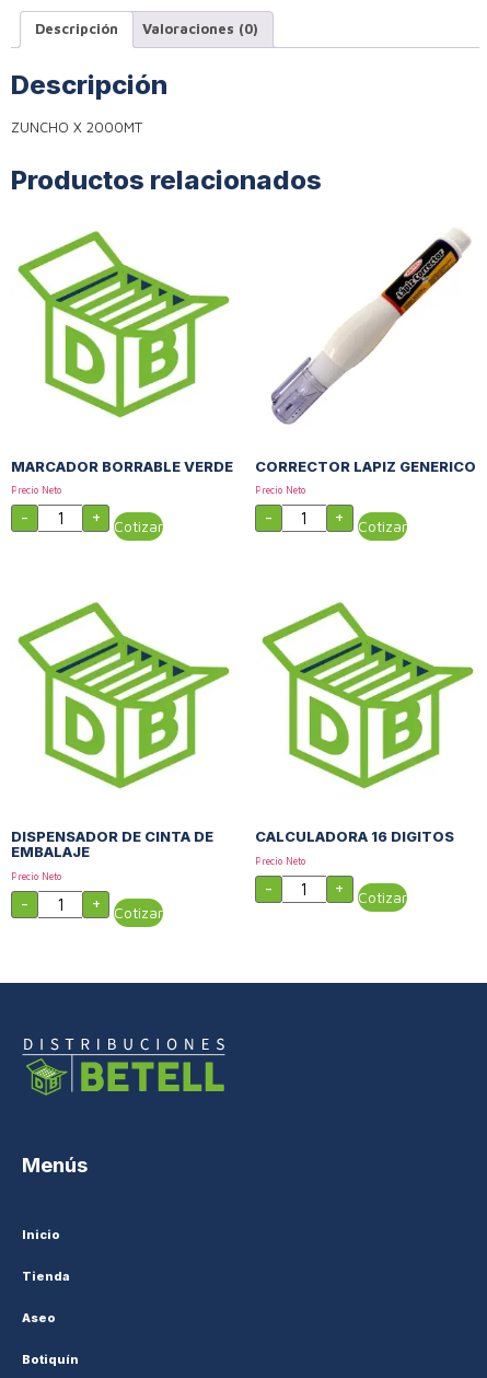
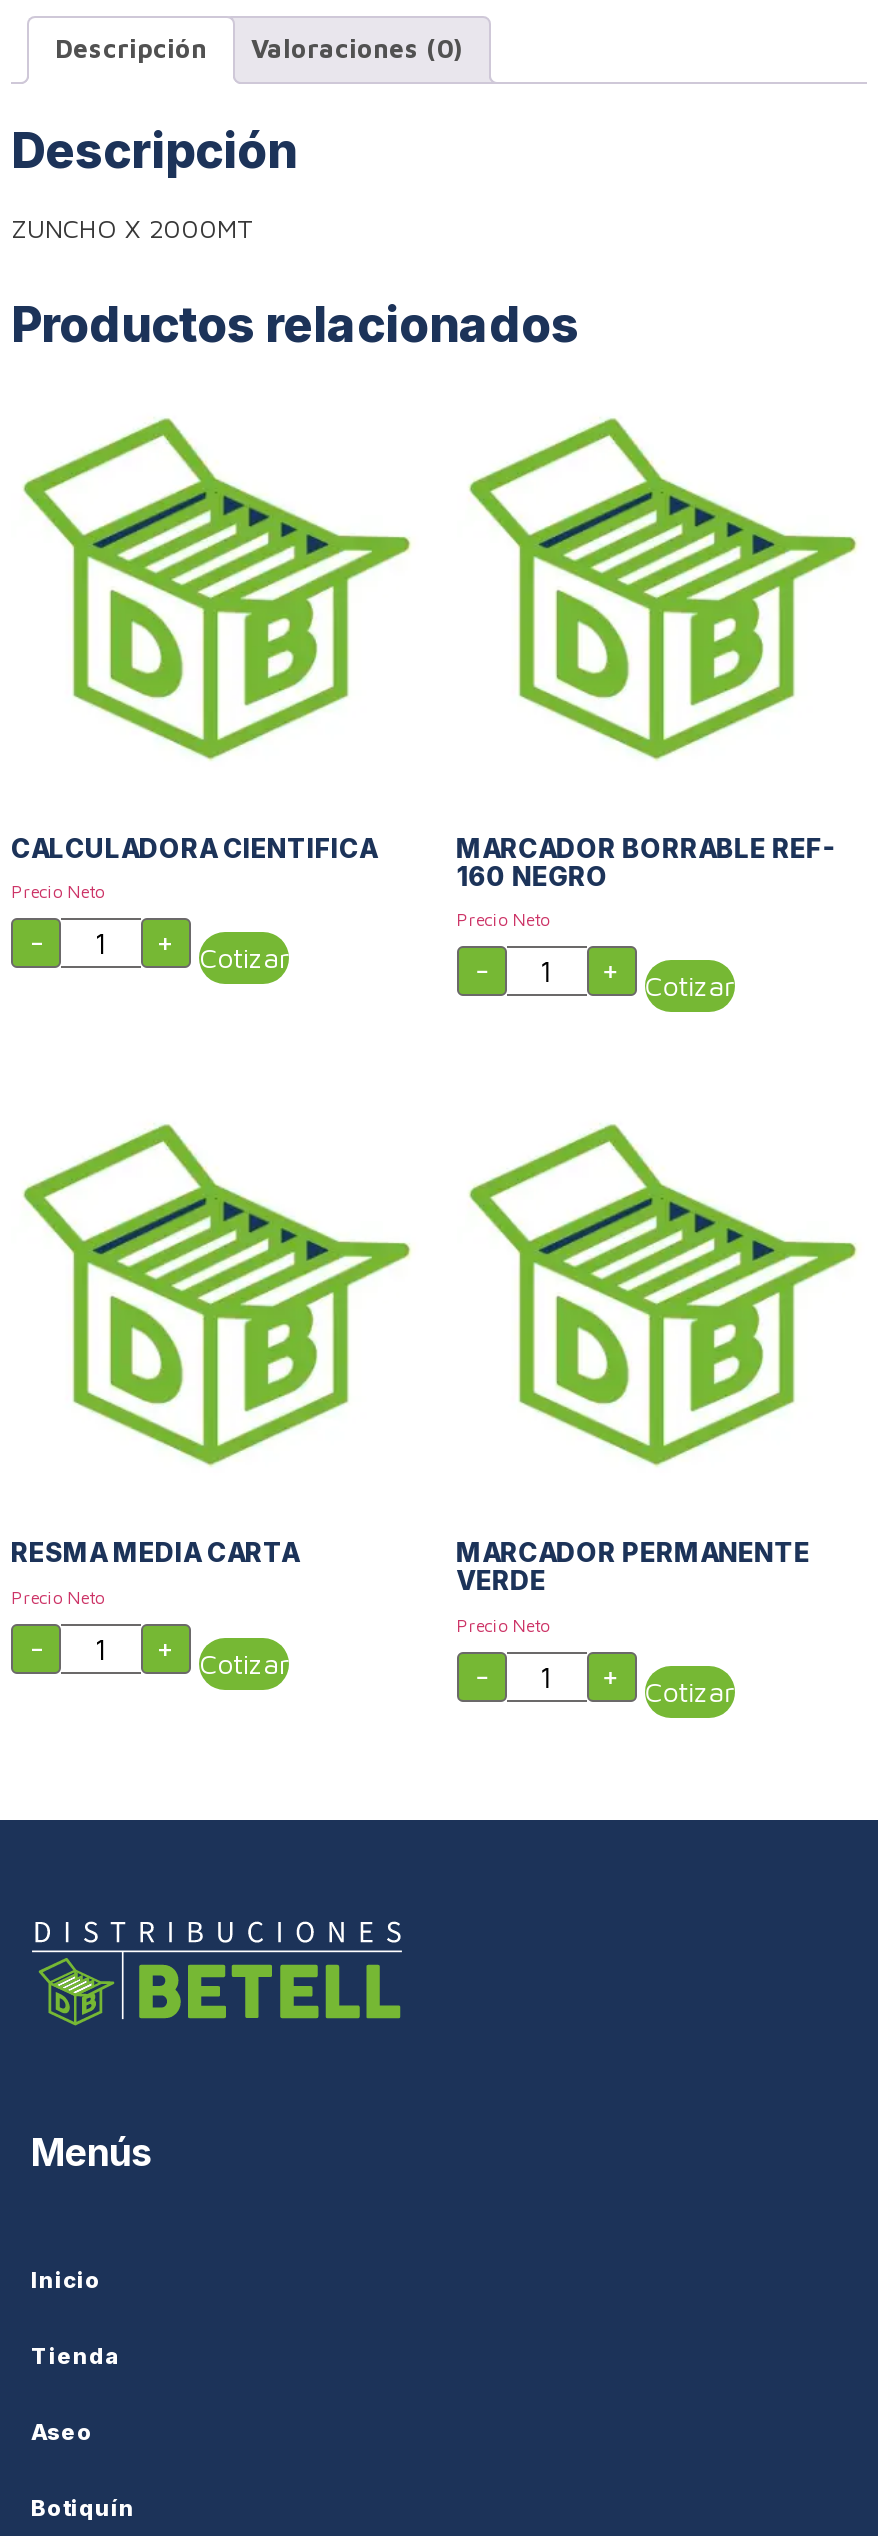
[255,230,476,474] [image] | CORRECTOR LAPIZ GENERICO -> [456,416,859,891] [image] | MARCADOR BORRABLE REF- | 160 NEGRO
[11,457,233,474] MARCADOR BORRABLE VERDE -> [11,831,377,863] CALCULADORA CIENTIFICA
[11,828,213,861] DISPENSADOR DE CINTA DE | EMBALAJE -> [11,1537,299,1569] RESMA MEDIA CARTA
[255,828,454,845] CALCULADORA 16 DIGITOS -> [456,1537,810,1597] MARCADOR PERMANENTE | VERDE

